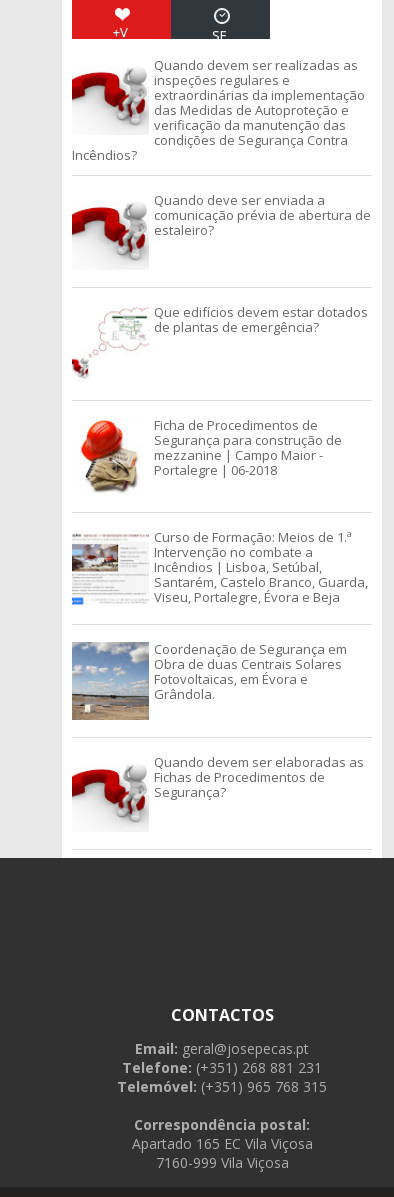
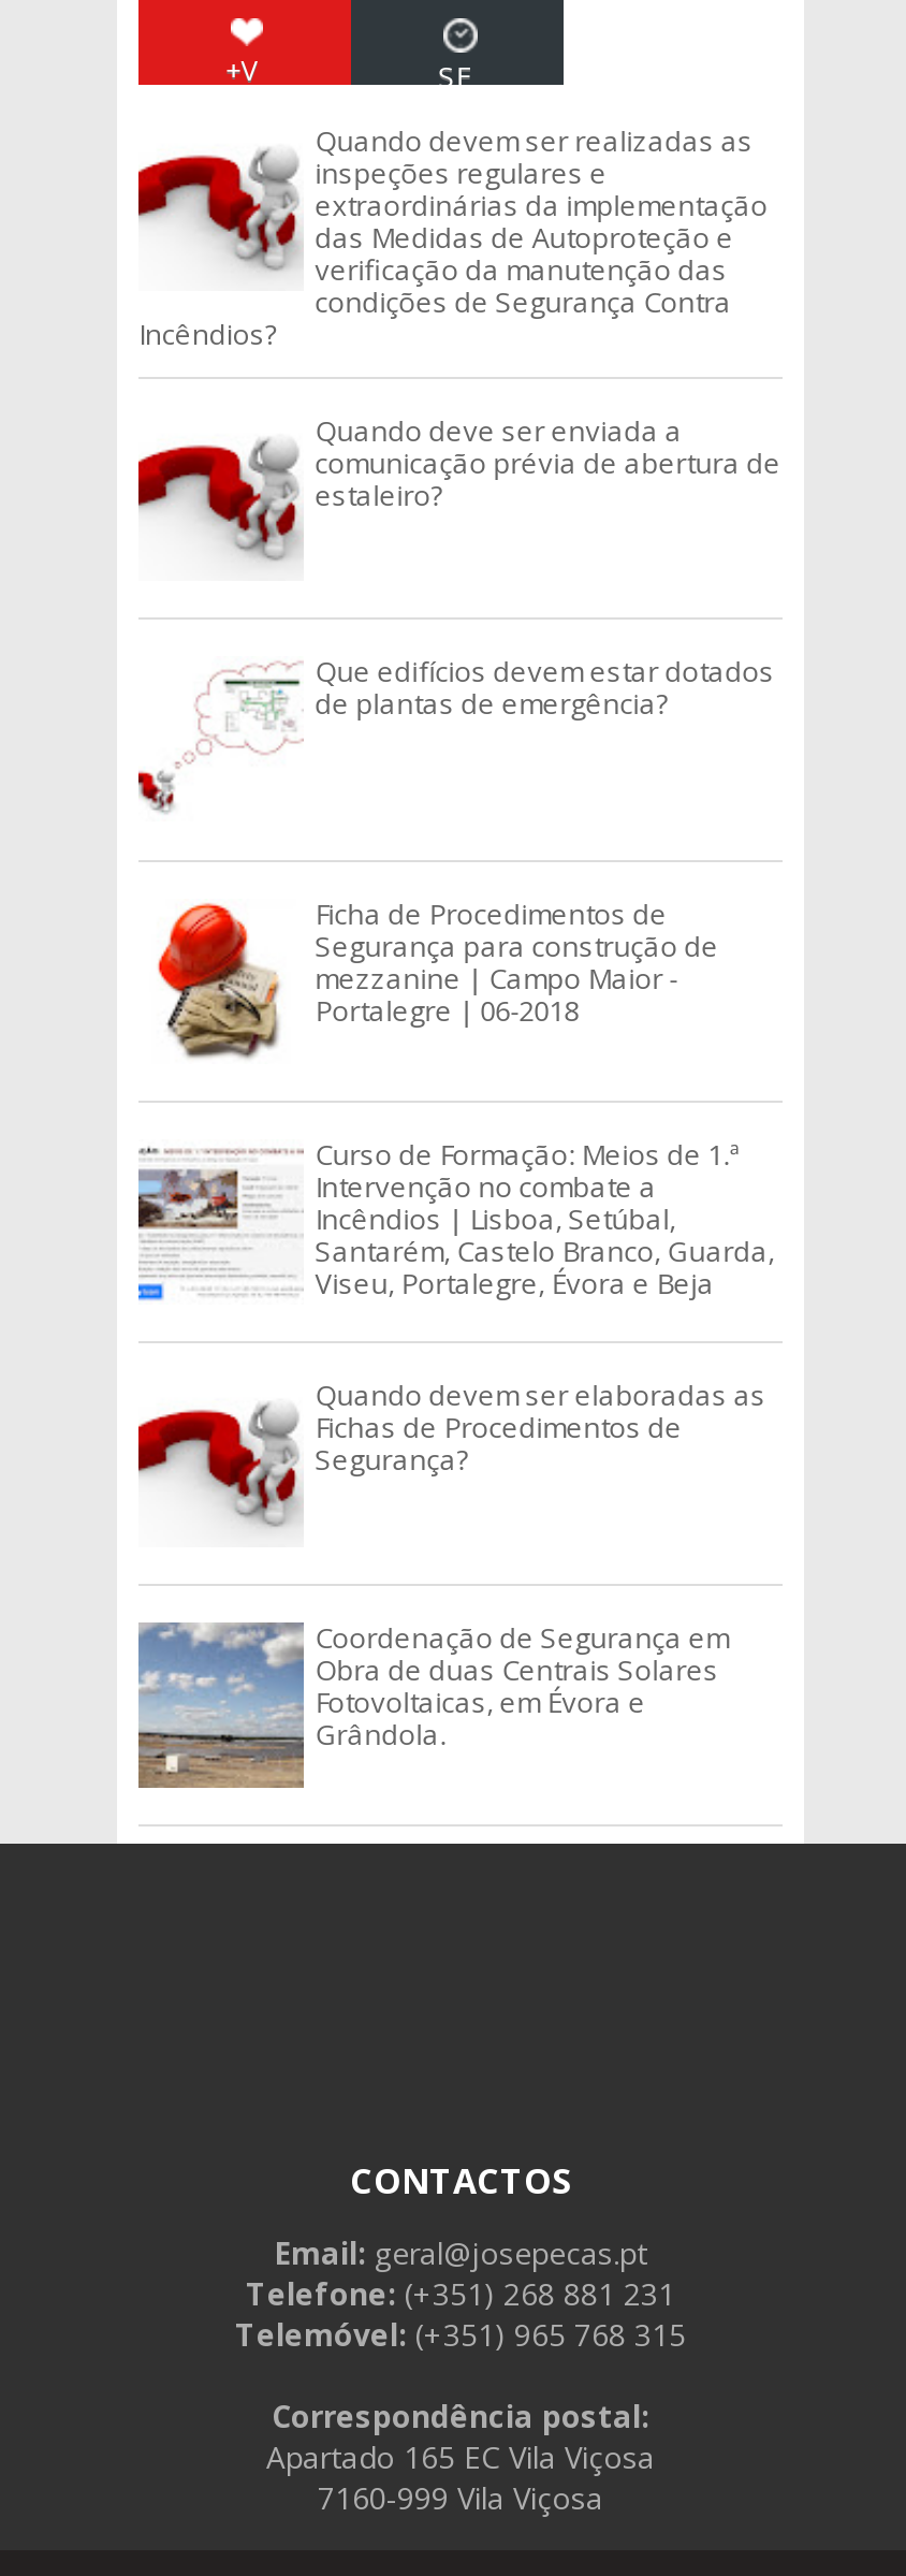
moved [71,640,347,721] -> [136,1618,729,1790]: [image] | Coordenação de Segurança em | Obra de duas Centrais Solares | Fotovoltaicas, em Évora e | Grândola.
moved [71,753,364,832] -> [136,1376,766,1541]: [image] | Quando devem ser elaboradas as | Fichas de Procedimentos de | Segurança?

